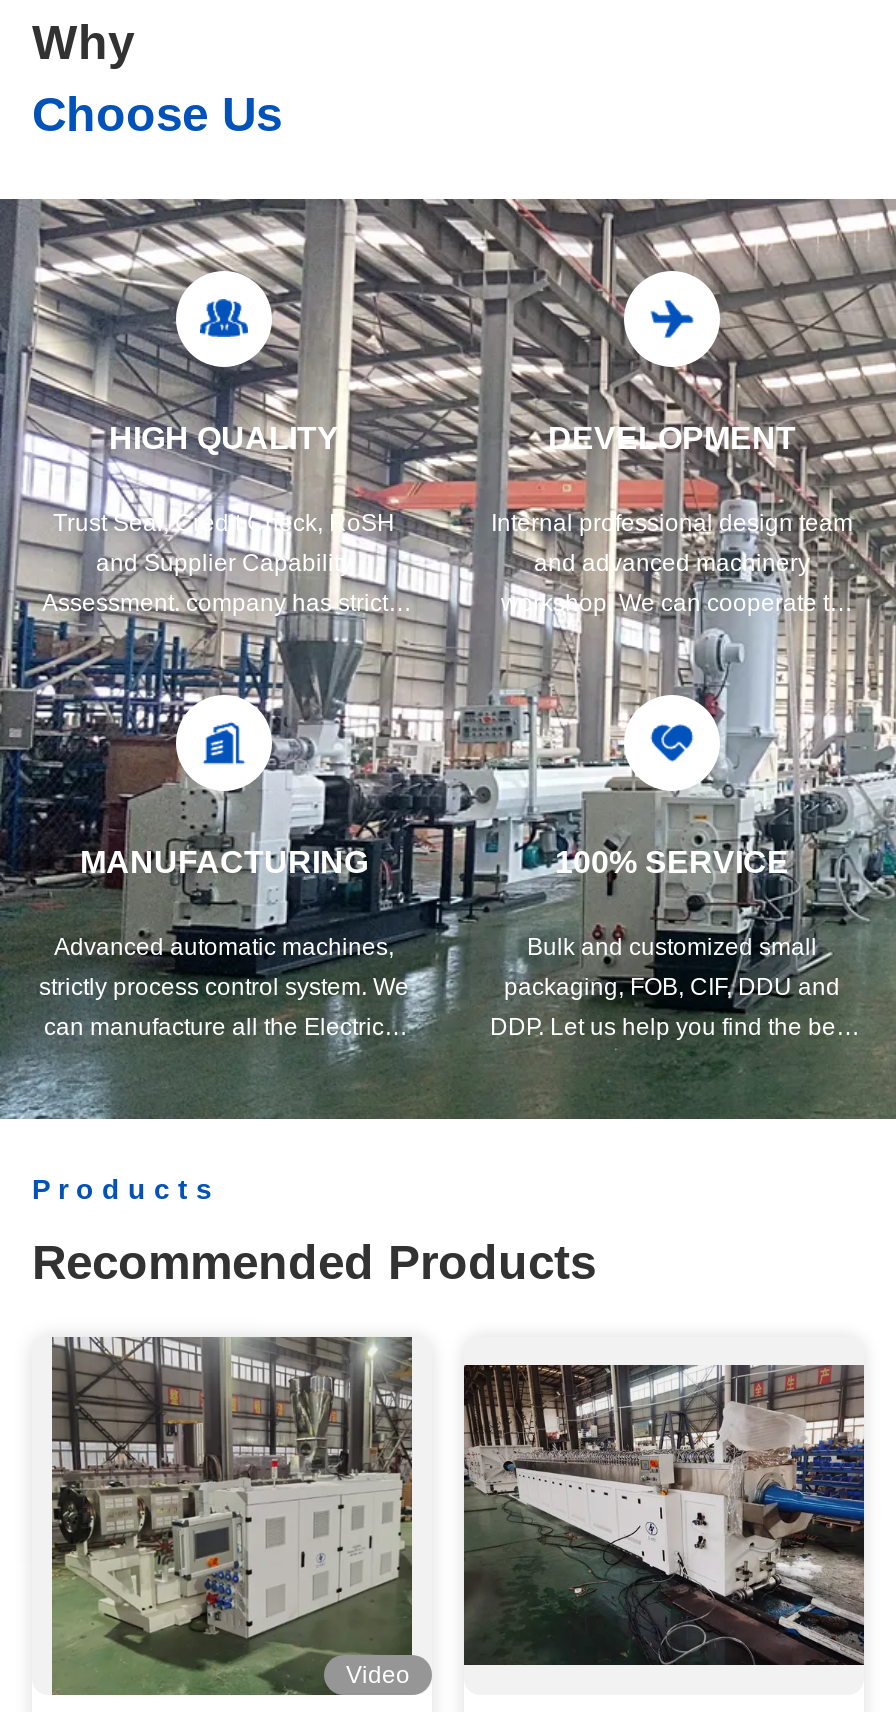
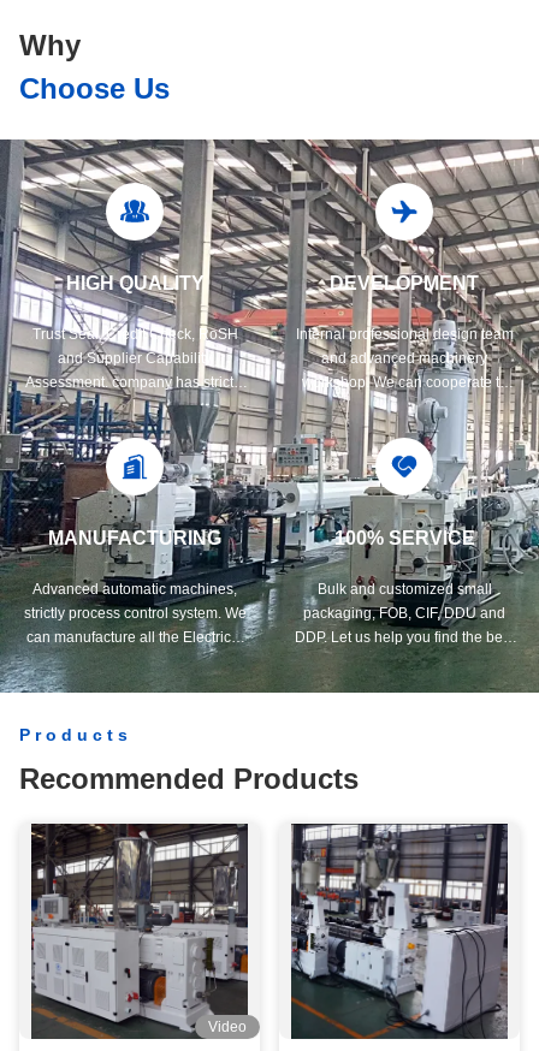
[50,1335,412,1695] [image] -> [30,823,248,1039] [image]
[462,1337,866,1695] [image] -> [279,823,520,1040] [image]

